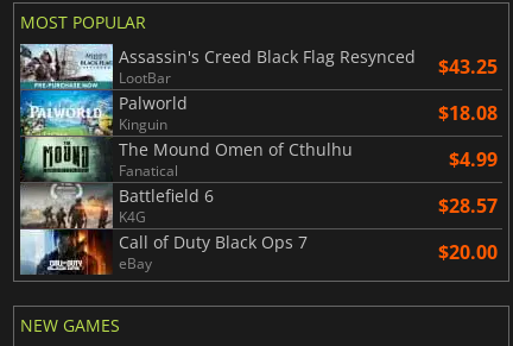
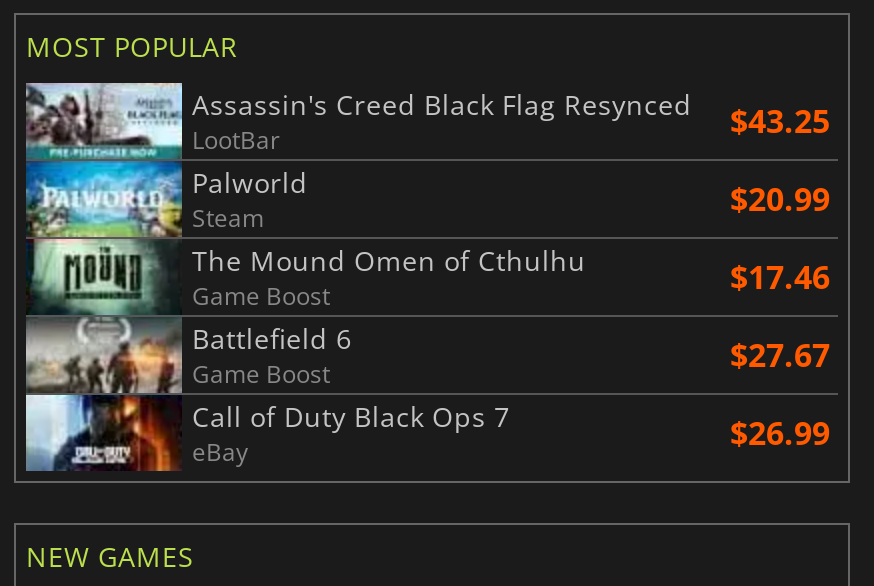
[119,100,498,135] Kinguin | $18.08 -> [192,176,830,234] Steam | $20.99
[119,147,498,181] Fanatical | $4.99 -> [192,254,830,312] Game Boost | $17.46
[119,193,498,228] K4G | $28.57 -> [192,332,830,390] Game Boost | $27.67
[438,239,498,266] $20.00 -> [730,410,830,454] $26.99

